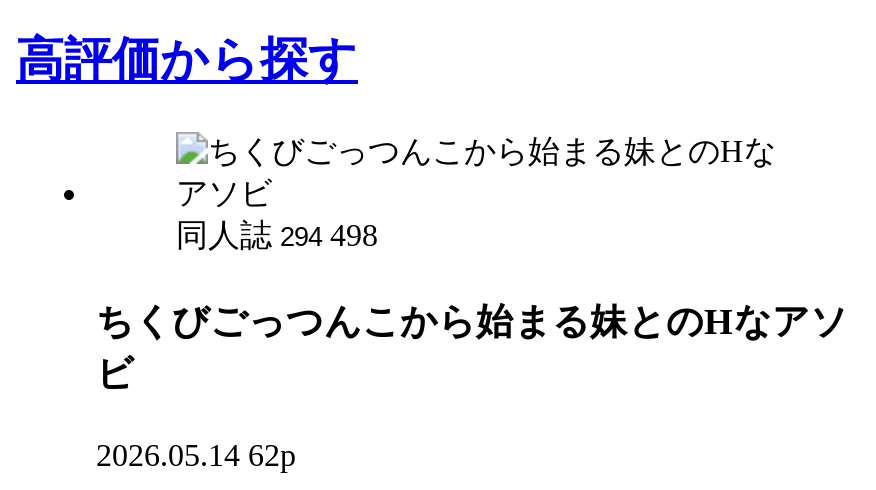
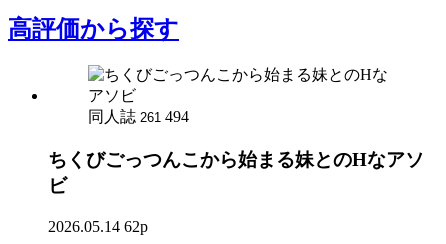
[176,218,378,252] 同人誌 294 498 -> [88,108,189,125] 同人誌 261 494

